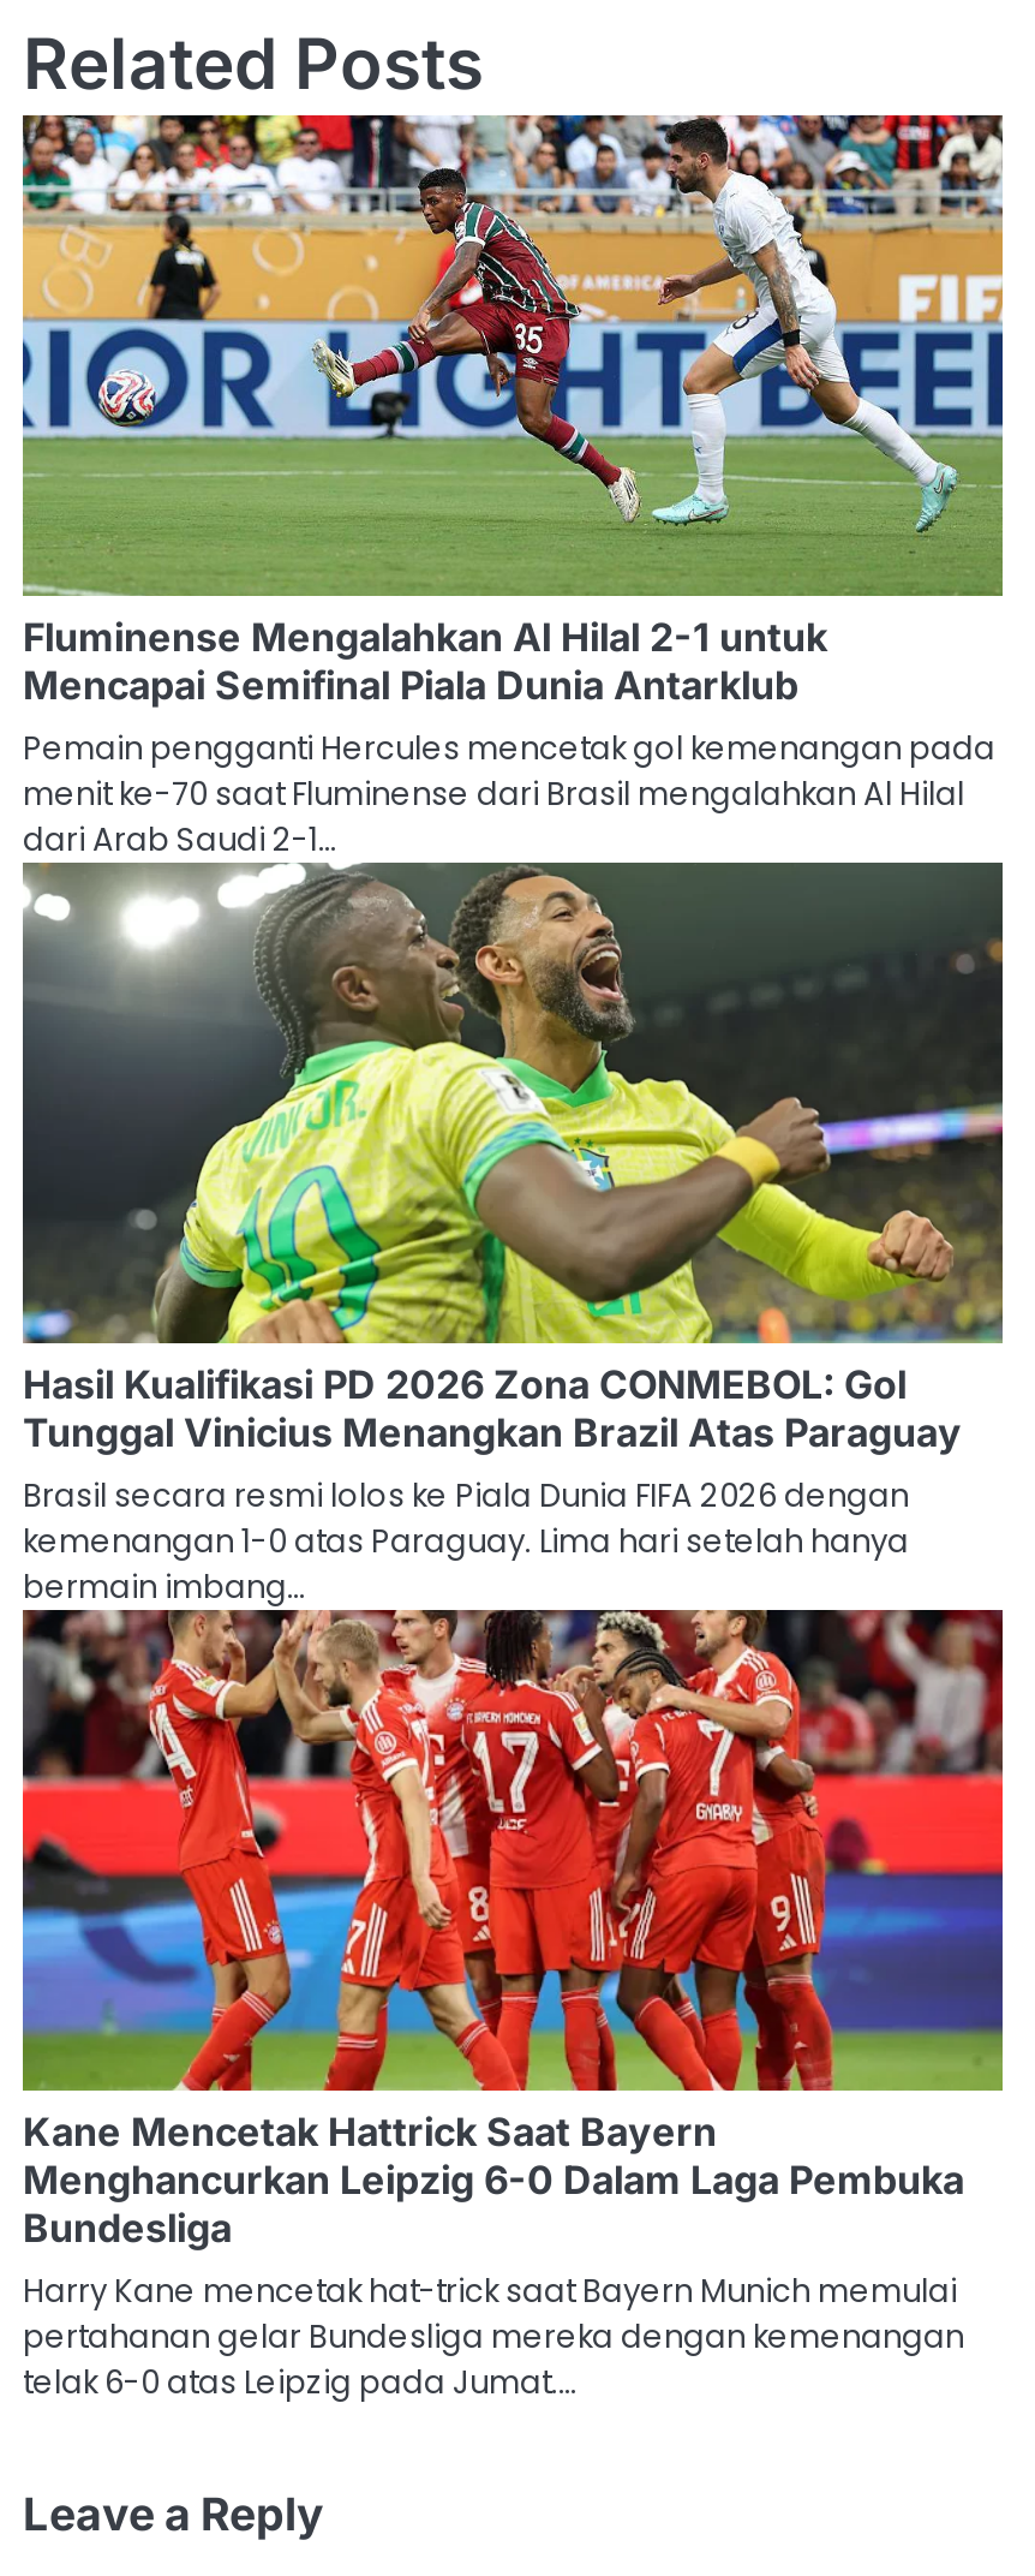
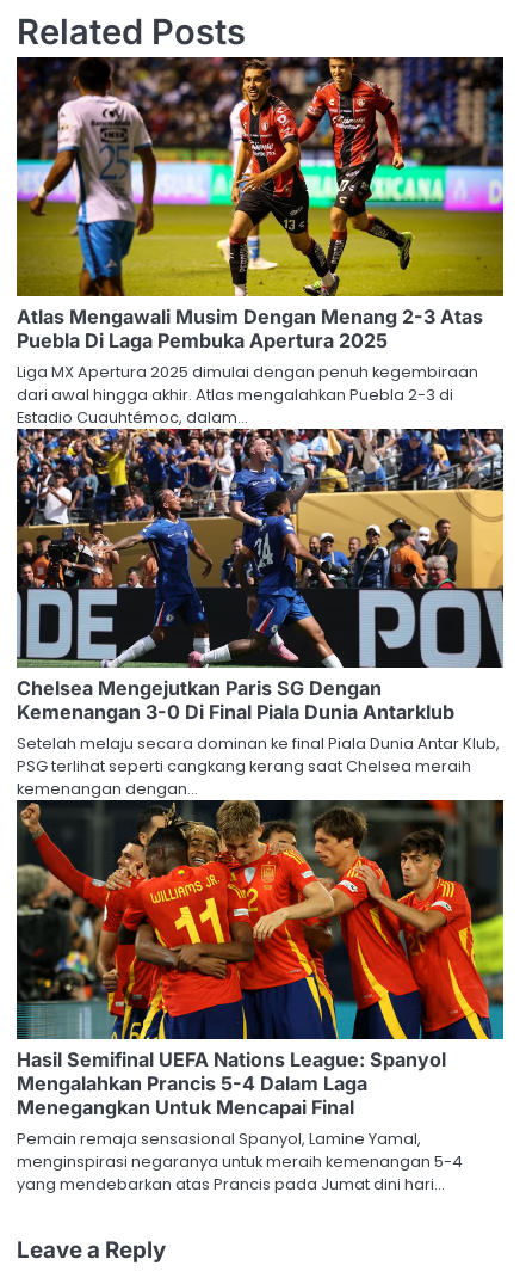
[20,113,1005,864] [image] | Fluminense Mengalahkan Al Hilal 2-1 untuk | Mencapai Semifinal Piala Dunia Antarklub | Pemain pengganti Hercules mencetak gol kemenangan pada | menit ke-70 saat Fluminense dari Brasil mengalahkan Al Hilal | dari Arab Saudi 2-1… -> [16,56,505,429] [image] | Atlas Mengawali Musim Dengan Menang 2-3 Atas | Puebla Di Laga Pembuka Apertura 2025 | Liga MX Apertura 2025 dimulai dengan penuh kegembiraan | dari awal hingga akhir. Atlas mengalahkan Puebla 2-3 di | Estadio Cuauhtémoc, dalam…
[23,860,1005,1611] [image] | Hasil Kualifikasi PD 2026 Zona CONMEBOL: Gol | Tunggal Vinicius Menangkan Brazil Atas Paraguay | Brasil secara resmi lolos ke Piala Dunia FIFA 2026 dengan | kemenangan 1-0 atas Paraguay. Lima hari setelah hanya | bermain imbang… -> [16,428,505,801] [image] | Chelsea Mengejutkan Paris SG Dengan | Kemenangan 3-0 Di Final Piala Dunia Antarklub | Setelah melaju secara dominan ke final Piala Dunia Antar Klub, | PSG terlihat seperti cangkang kerang saat Chelsea meraih | kemenangan dengan…
[20,1608,1005,2407] [image] | Kane Mencetak Hattrick Saat Bayern | Menghancurkan Leipzig 6-0 Dalam Laga Pembuka | Bundesliga | Harry Kane mencetak hat-trick saat Bayern Munich memulai | pertahanan gelar Bundesliga mereka dengan kemenangan | telak 6-0 atas Leipzig pada Jumat.… -> [16,799,505,1196] [image] | Hasil Semifinal UEFA Nations League: Spanyol | Mengalahkan Prancis 5-4 Dalam Laga | Menegangkan Untuk Mencapai Final | Pemain remaja sensasional Spanyol, Lamine Yamal, | menginspirasi negaranya untuk meraih kemenangan 5-4 | yang mendebarkan atas Prancis pada Jumat dini hari…

